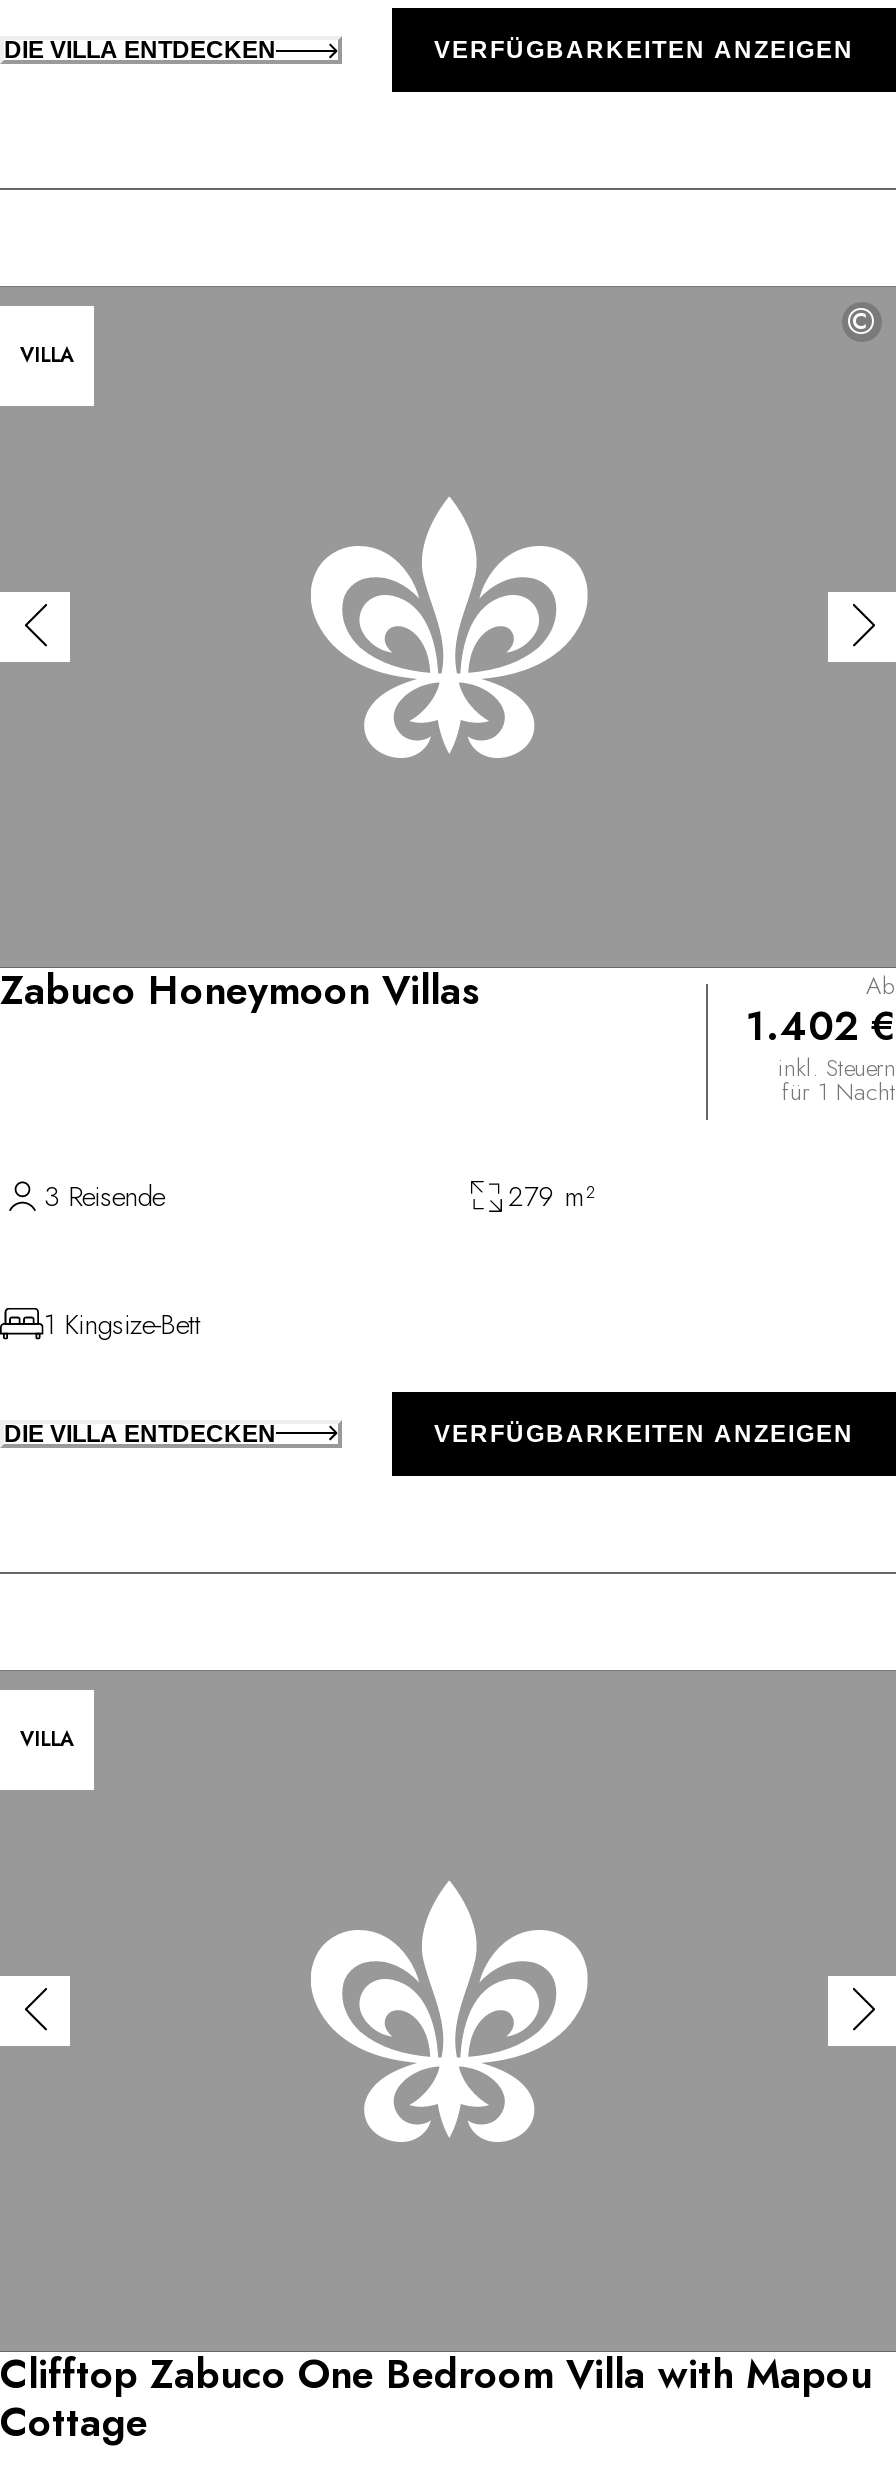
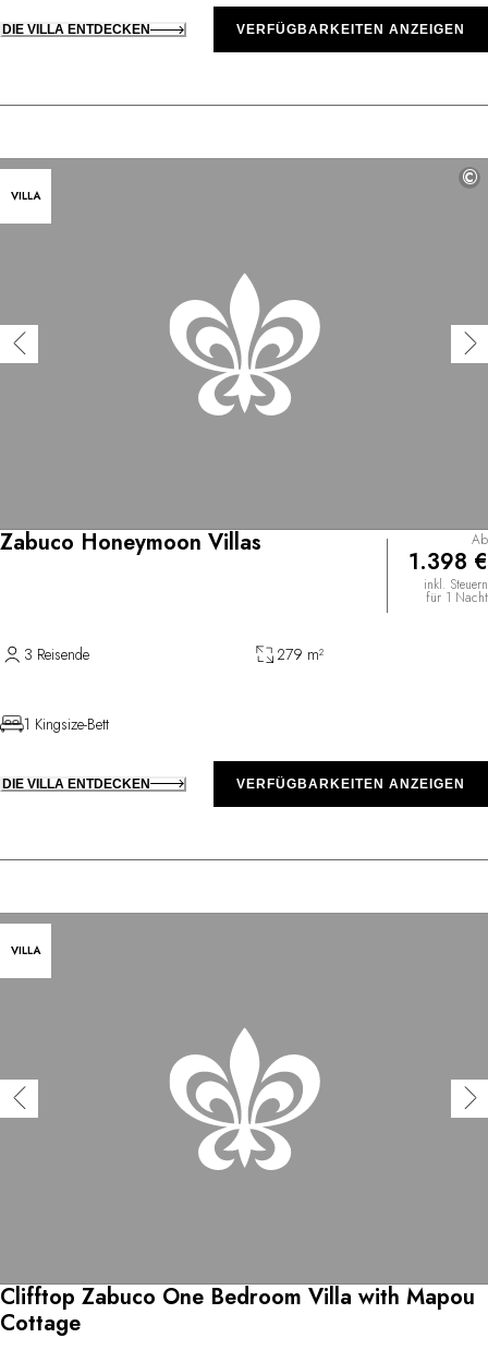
[746,998,896,1056] 1.402 € -> [408,546,488,578] 1.398 €

